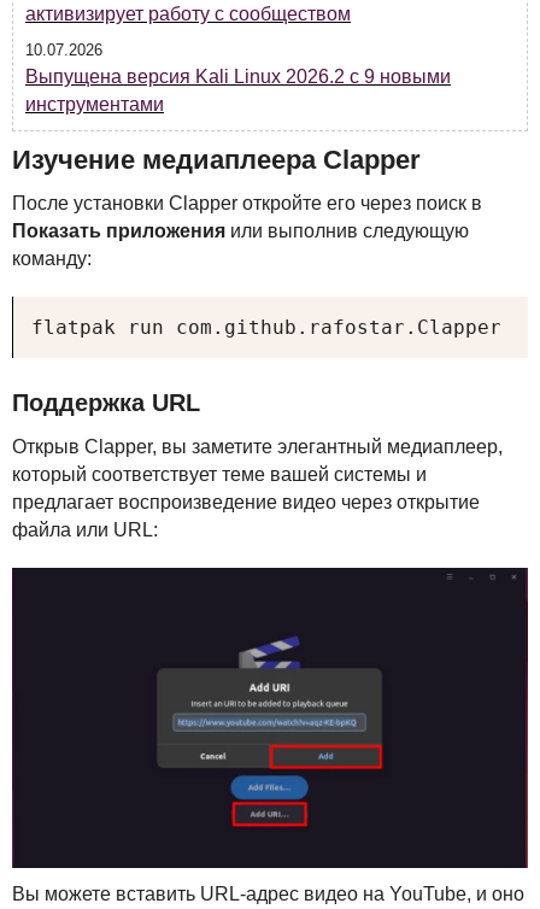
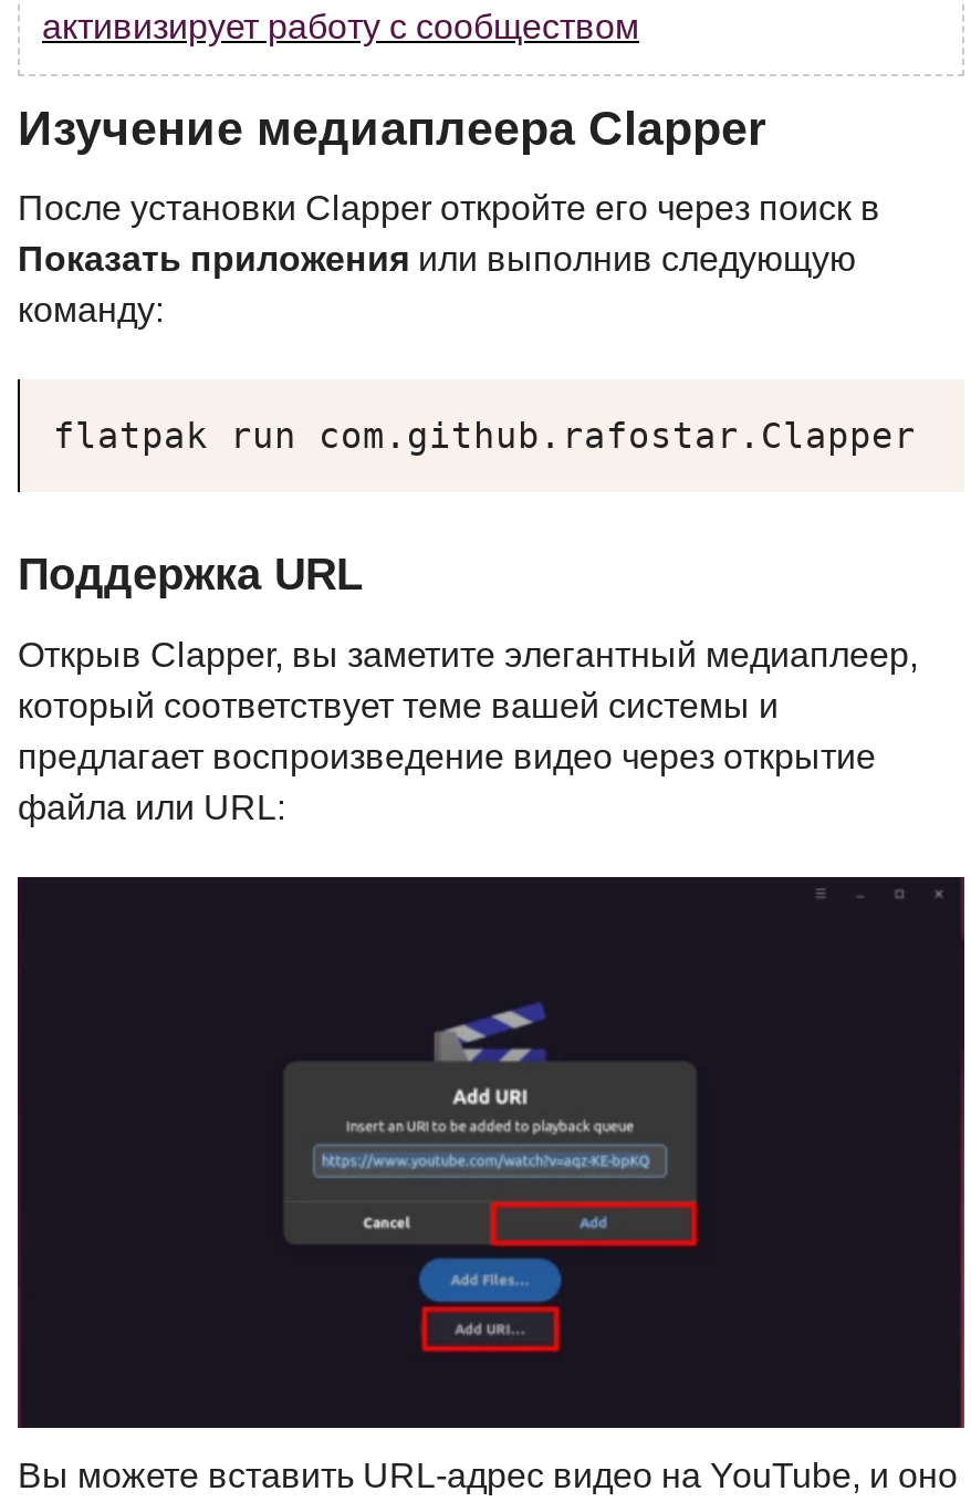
[25,42,451,115] 10.07.2026 | Выпущена версия Kali Linux 2026.2 с 9 новыми | инструментами -> none

